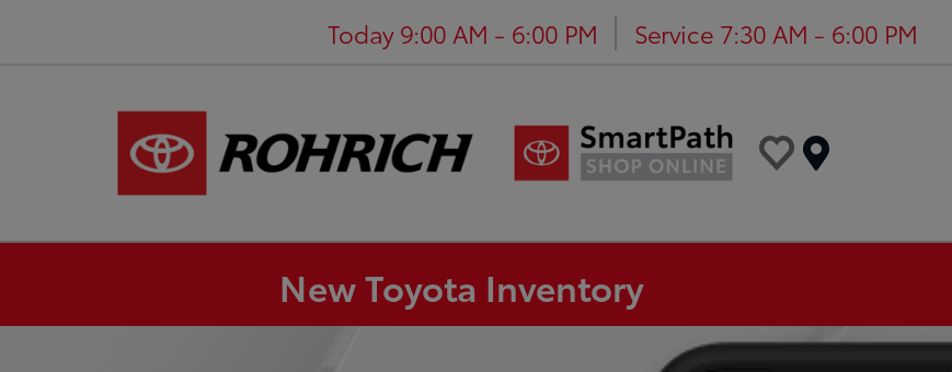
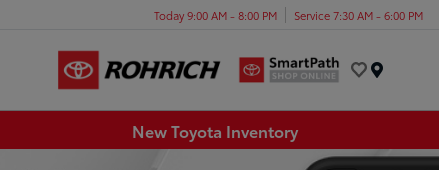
[328,14,917,49] Today 9:00 AM - 6:00 PM Service 7:30 AM - 6:00 PM -> [154,6,423,22] Today 9:00 AM - 8:00 PM Service 7:30 AM - 6:00 PM

